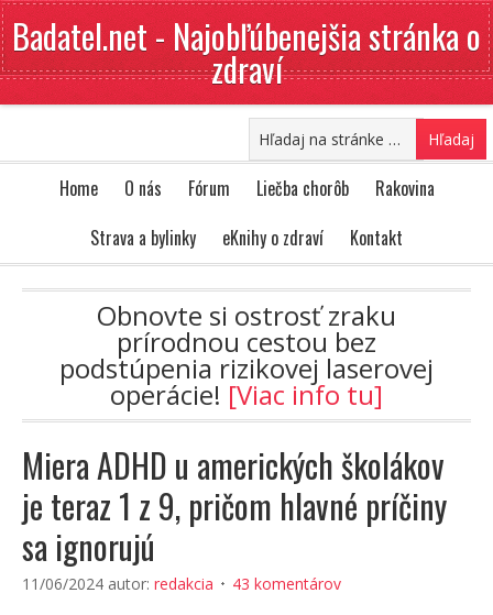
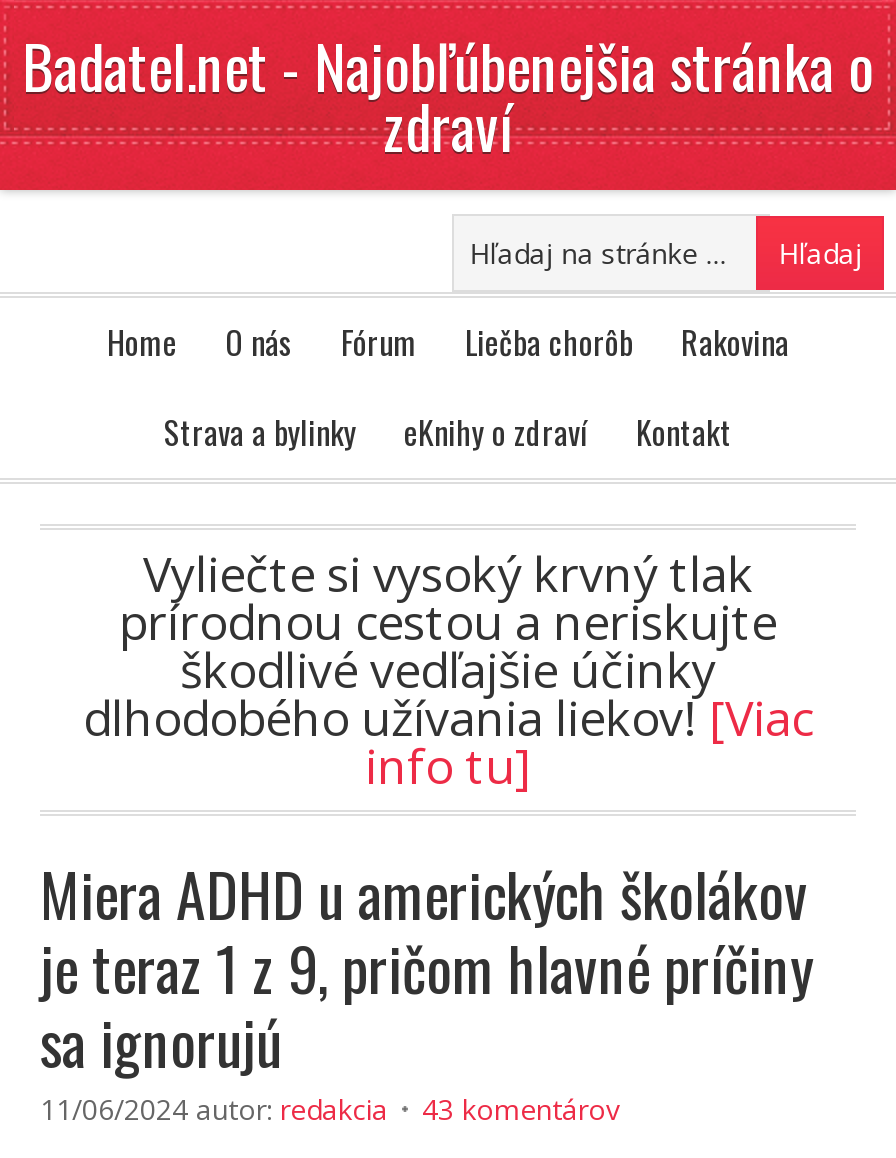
[59,297,434,413] Obnovte si ostrosť zraku | prírodnou cestou bez | podstúpenia rizikovej laserovej | operácie! [Viac info tu] -> [83,540,813,798] Vyliečte si vysoký krvný tlak | prírodnou cestou a neriskujte | škodlivé vedľajšie účinky | dlhodobého užívania liekov![Viac | info tu]

